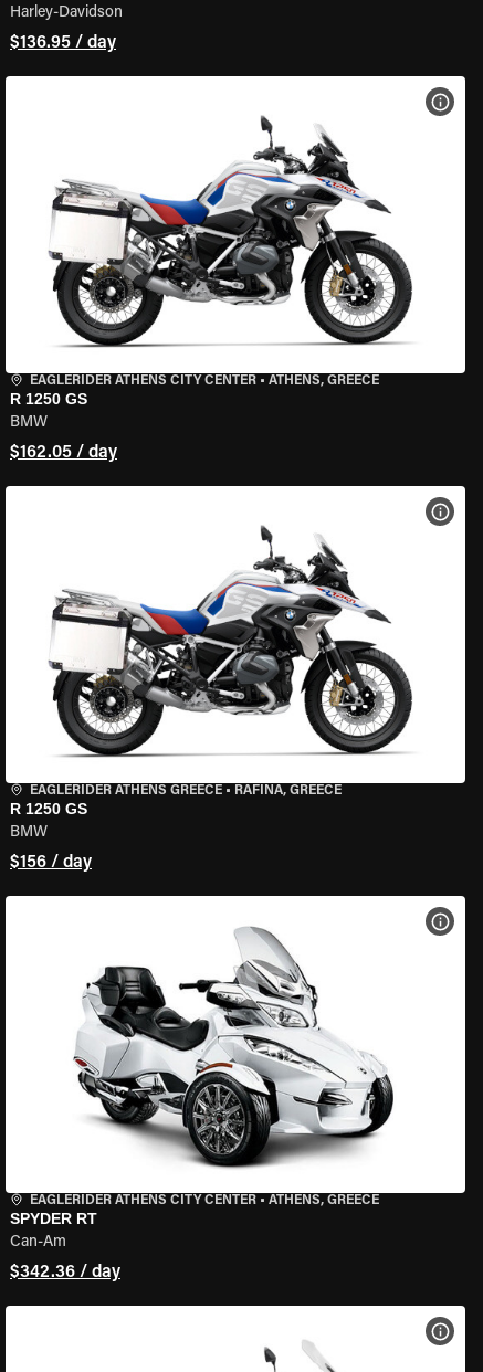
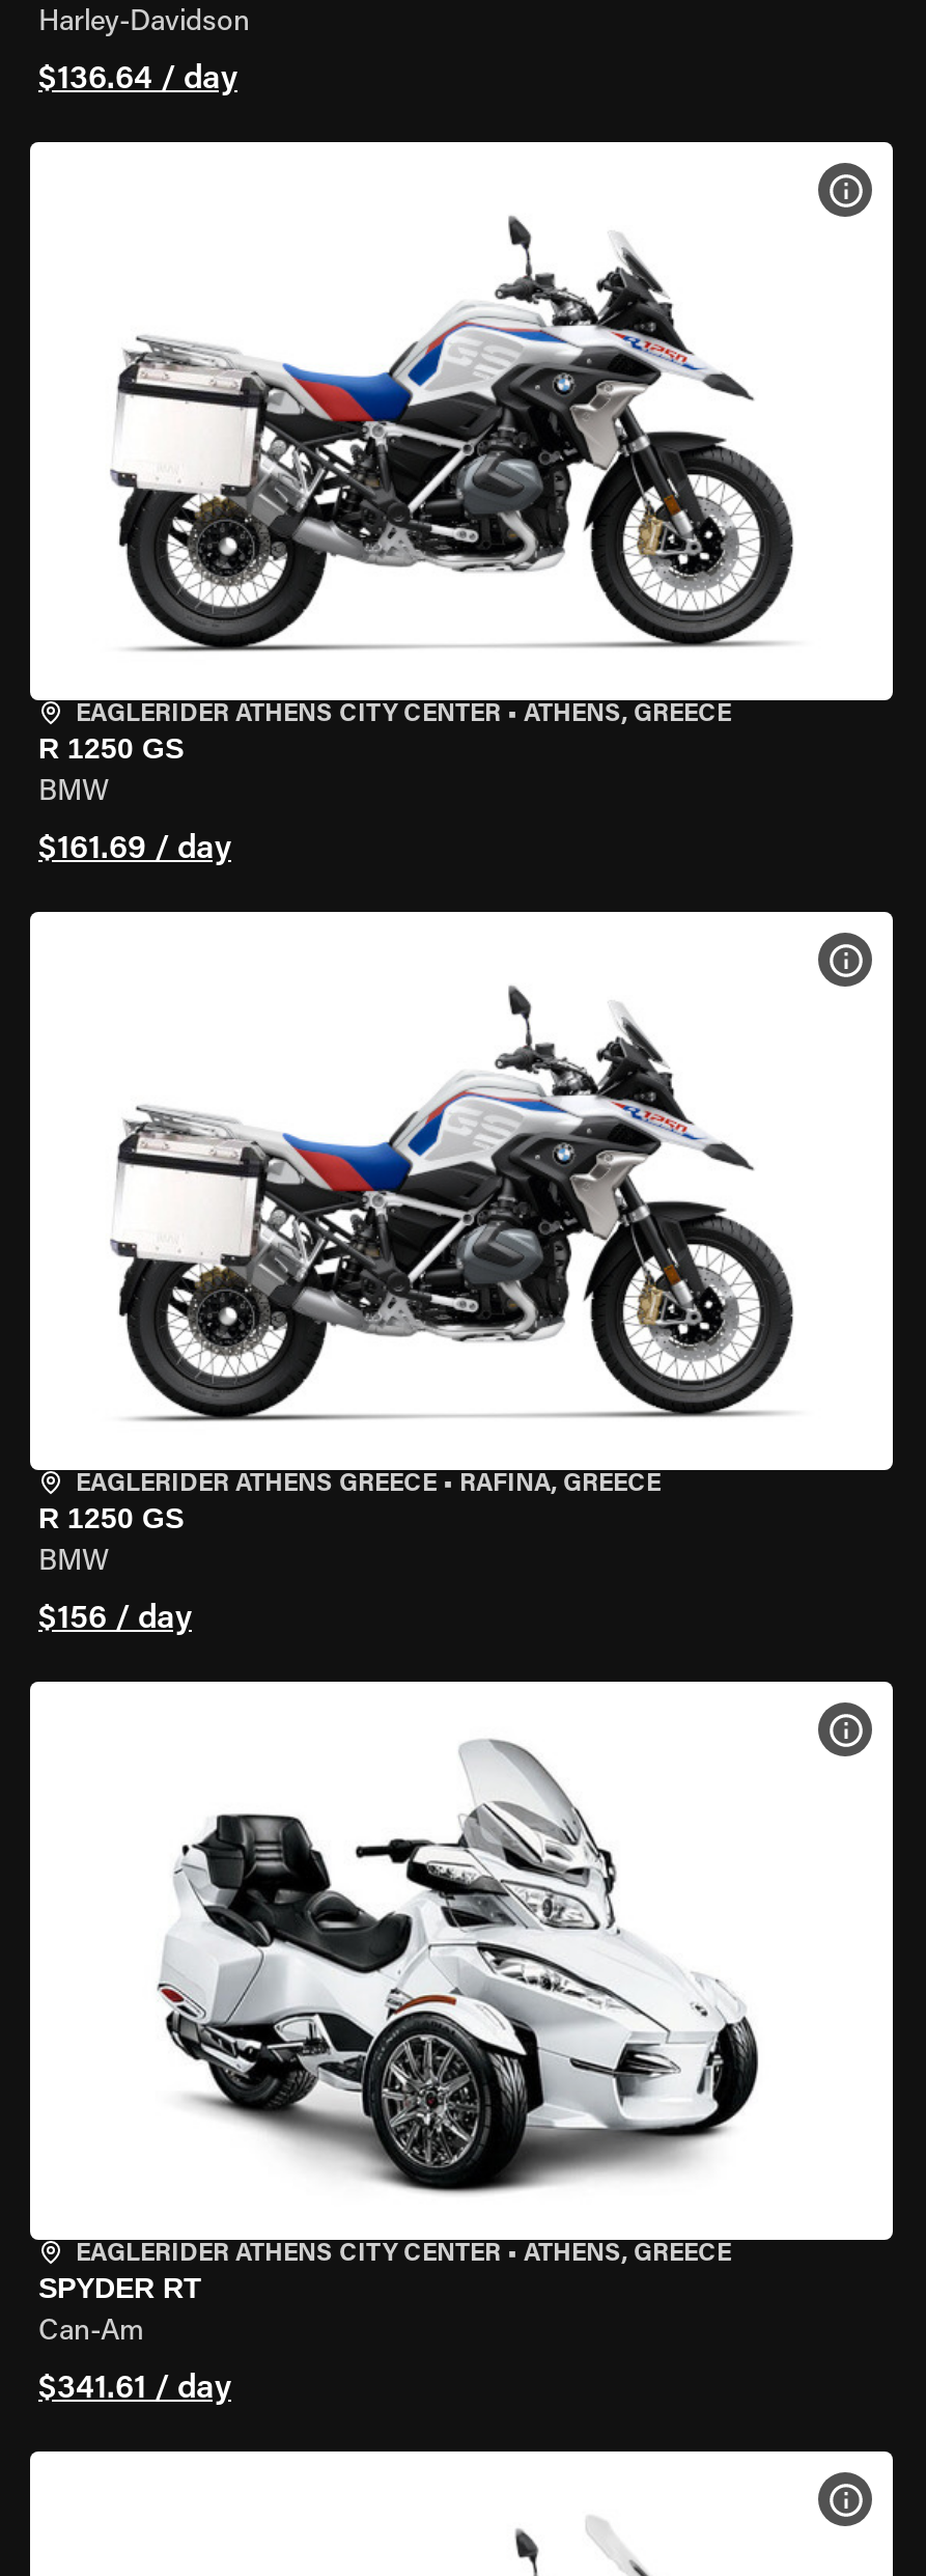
[10,34,116,52] $136.95 / day -> [38,63,237,96] $136.64 / day
[10,444,117,462] $162.05 / day -> [38,833,231,866] $161.69 / day
[10,1264,120,1281] $342.36 / day -> [38,2373,231,2406] $341.61 / day

